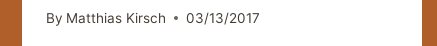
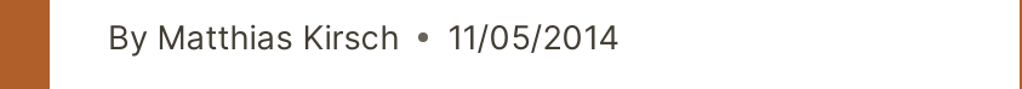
[46,9,260,25] By Matthias Kirsch 03/13/2017 -> [108,17,620,55] By Matthias Kirsch 11/05/2014

